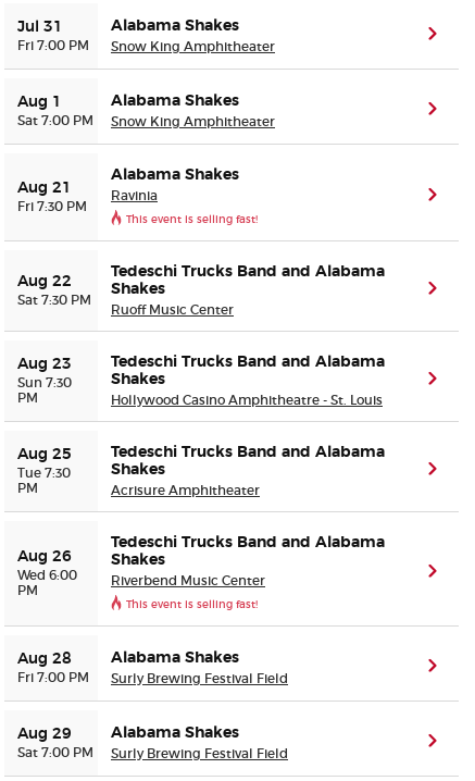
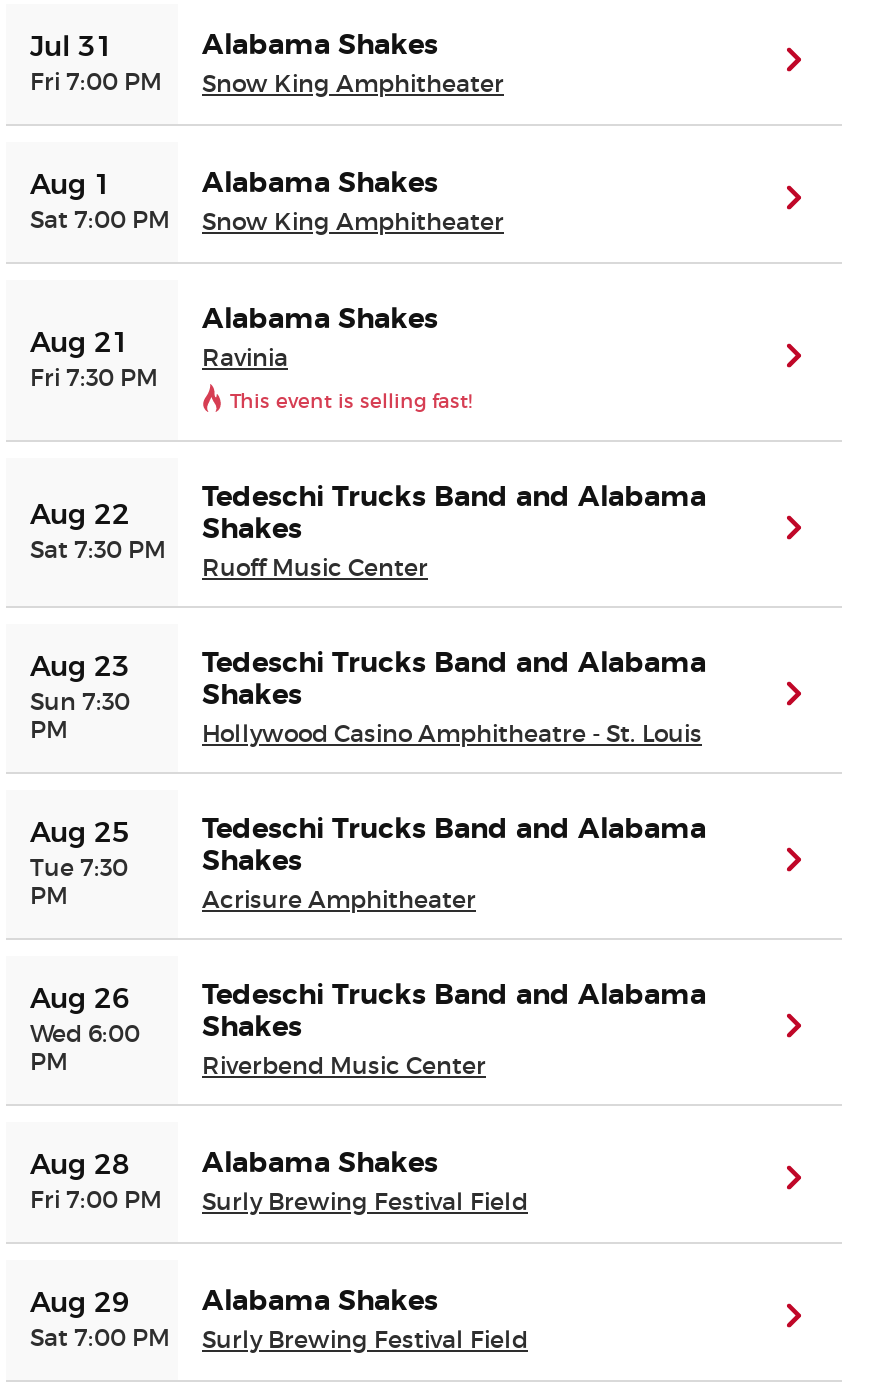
[126,597,258,611] This event is selling fast! -> none

